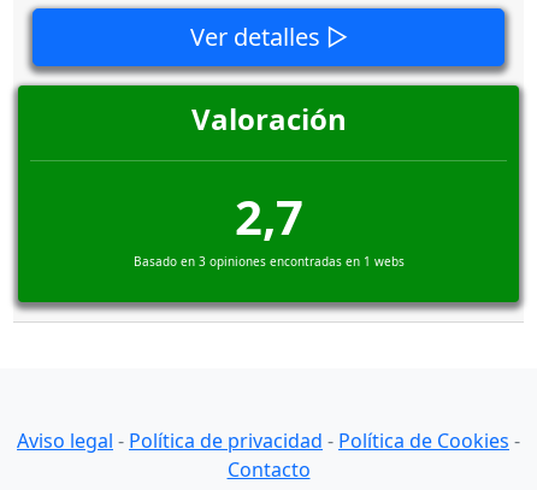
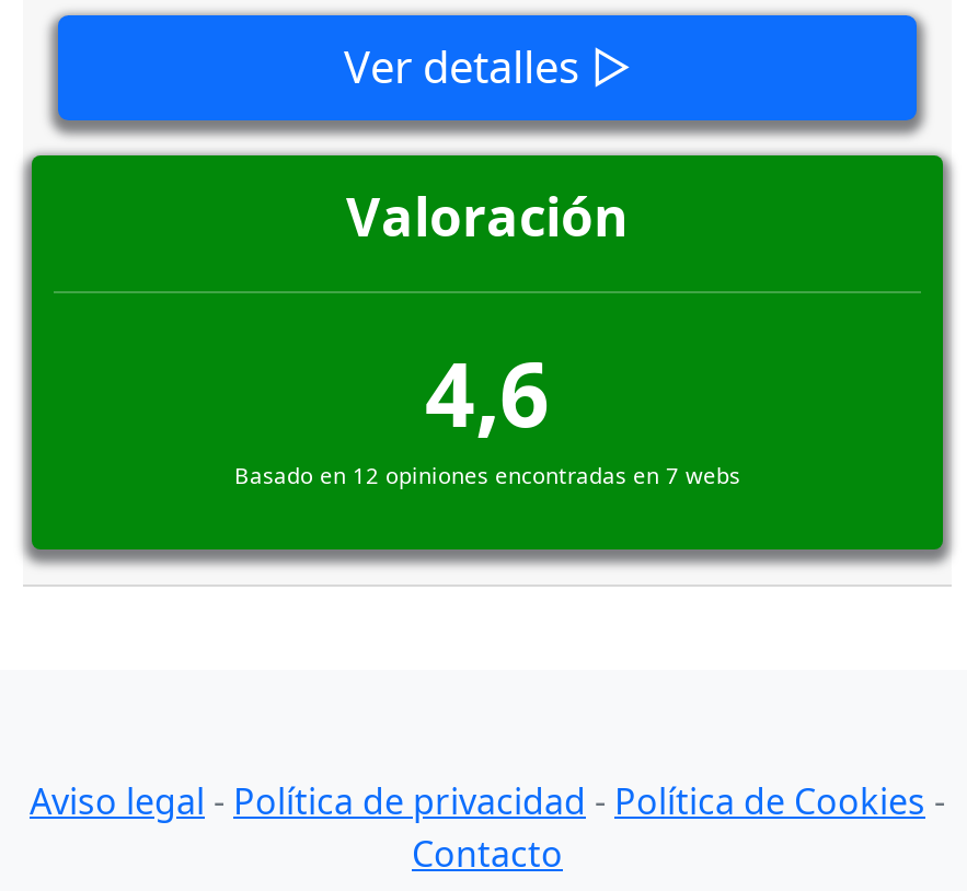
[234,183,303,249] 2,7 -> [425,333,550,453] 4,6
[133,253,404,270] Basado en 3 opiniones encontradas en 1 webs -> [234,460,740,490] Basado en 12 opiniones encontradas en 7 webs

